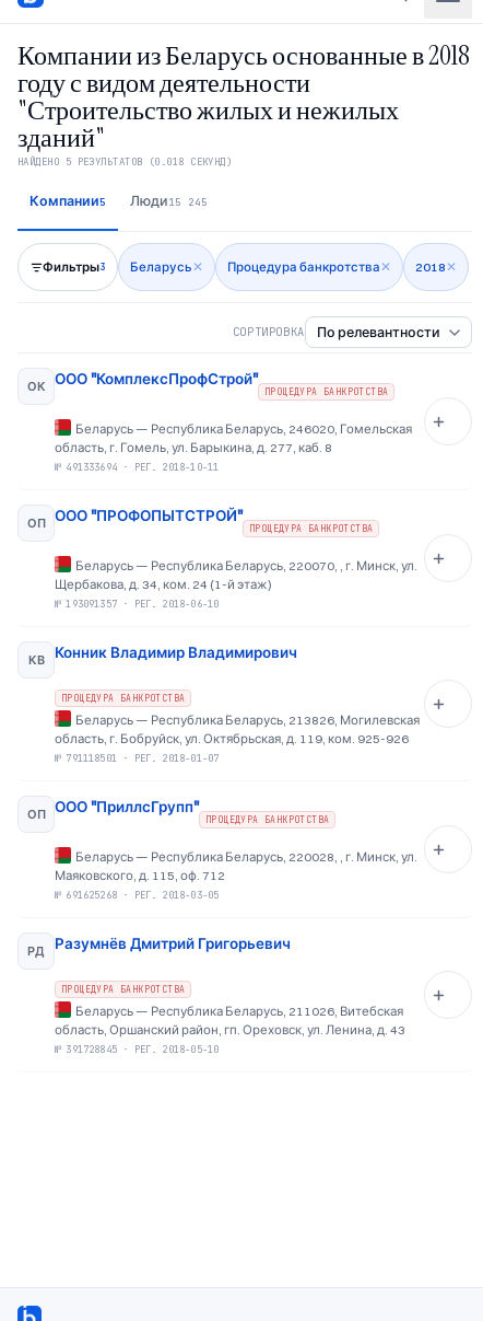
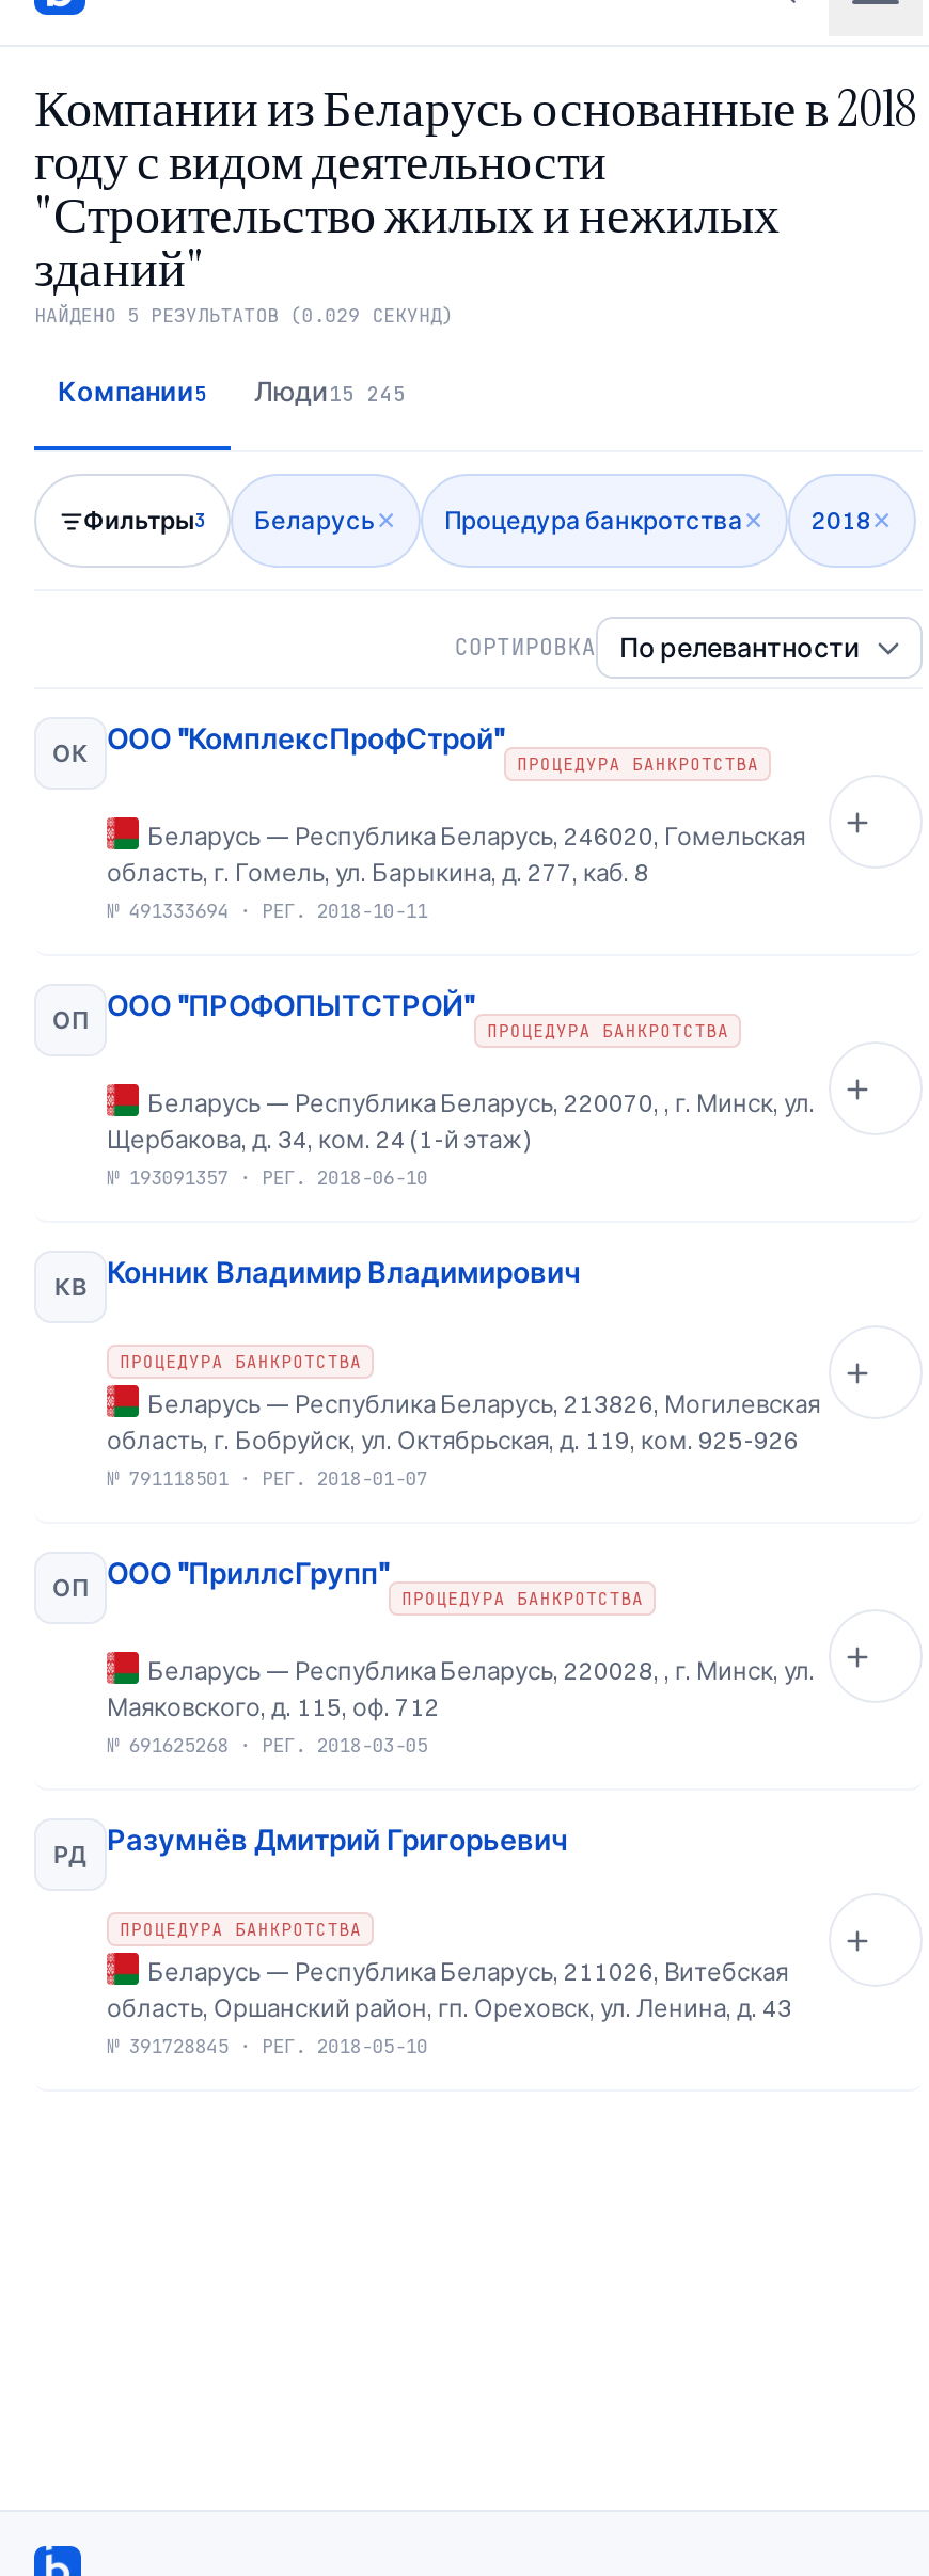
[17,155,232,169] НАЙДЕНО 5 РЕЗУЛЬТАТОВ (0.018 СЕКУНД) -> [34,303,453,329] НАЙДЕНО 5 РЕЗУЛЬТАТОВ (0.029 СЕКУНД)

